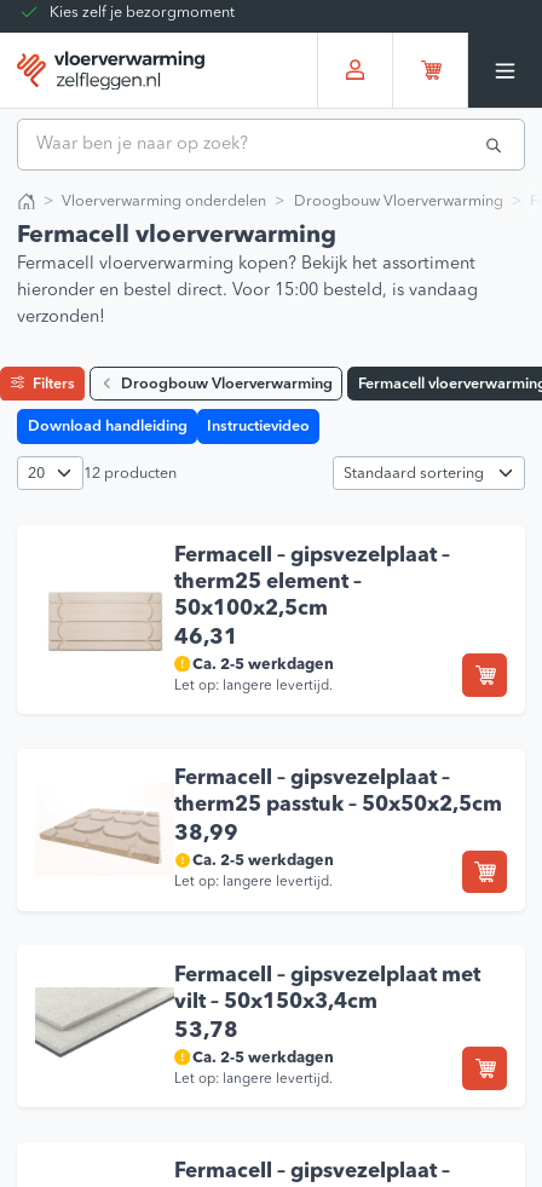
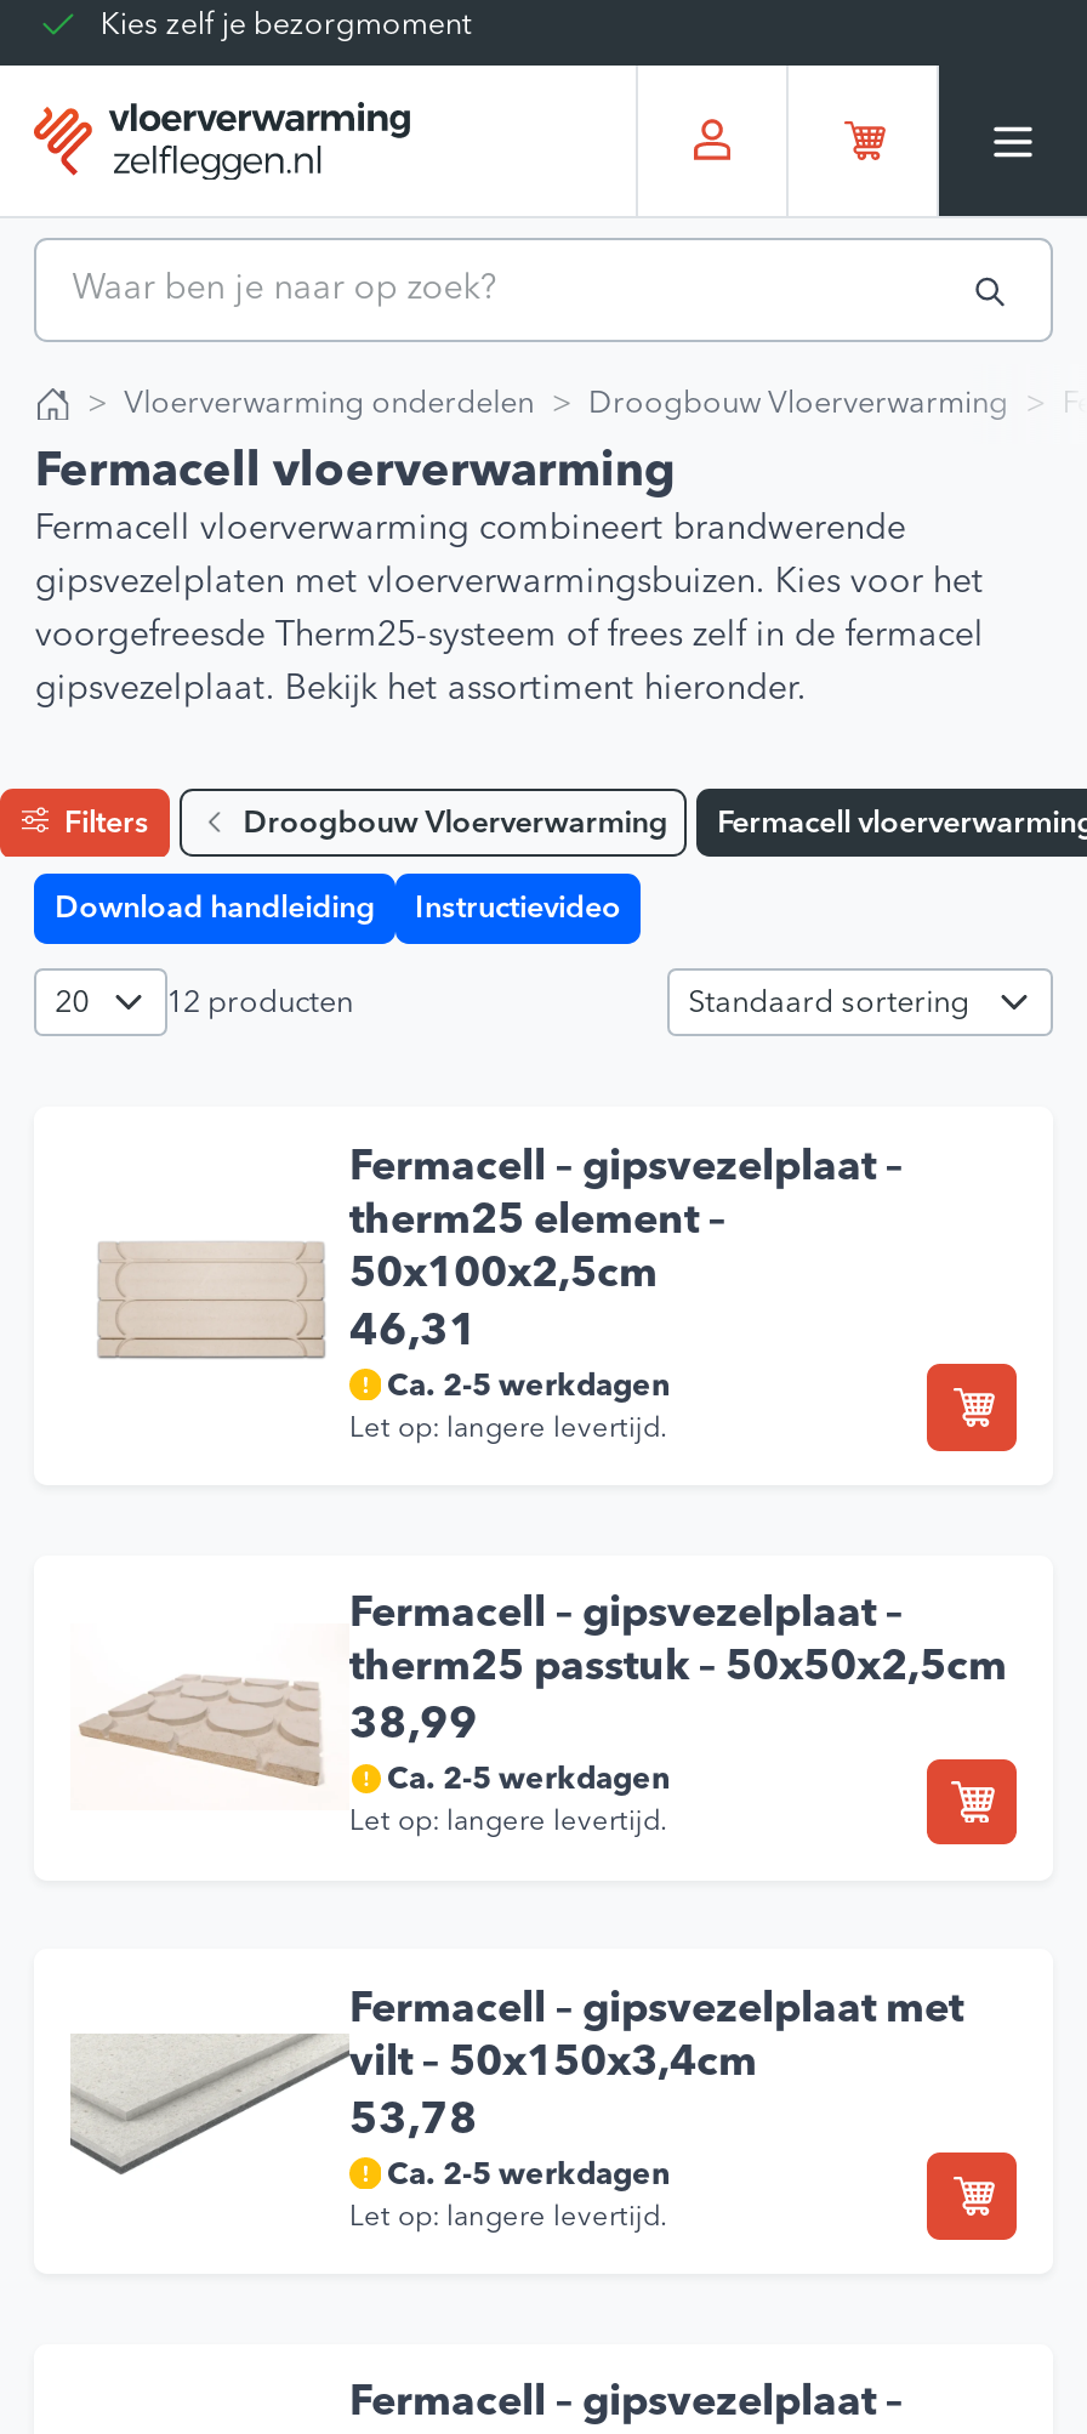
[17,255,478,327] Fermacell vloerverwarming kopen? Bekijk het assortiment | hieronder en bestel direct. Voor 15:00 besteld, is vandaag | verzonden! -> [35,512,984,709] Fermacell vloerverwarming combineert brandwerende | gipsvezelplaten met vloerverwarmingsbuizen. Kies voor het | voorgefreesde Therm25-systeem of frees zelf in de fermacel | gipsvezelplaat. Bekijk het assortiment hieronder.

